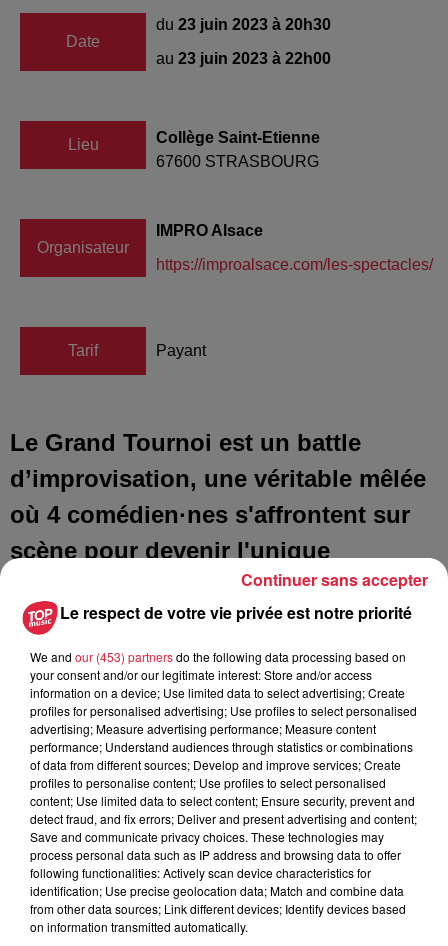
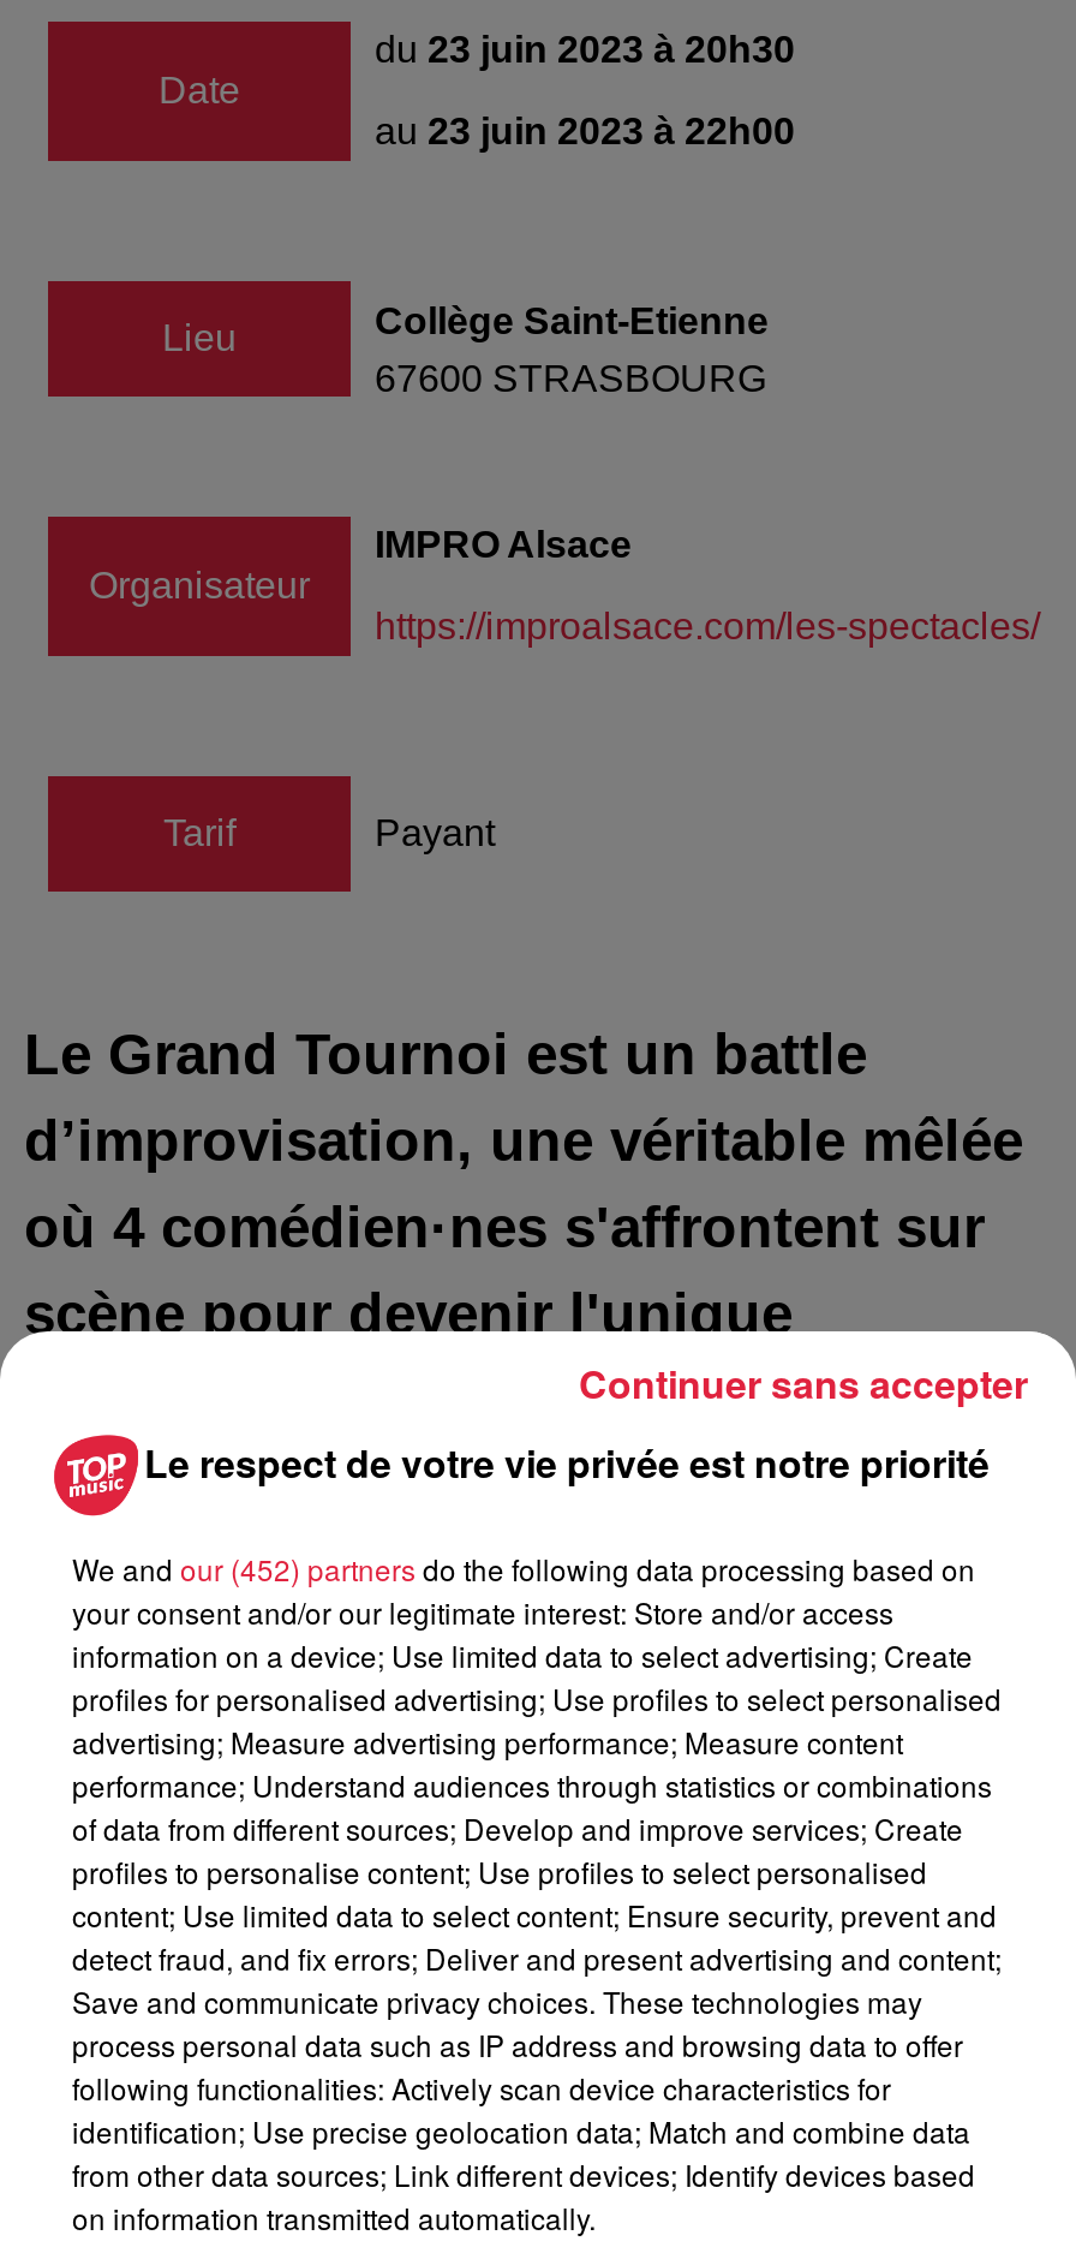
[30,647,406,664] We and our (453) partners do the following data processing based on -> [72,1546,975,1587] We and our (452) partners do the following data processing based on

